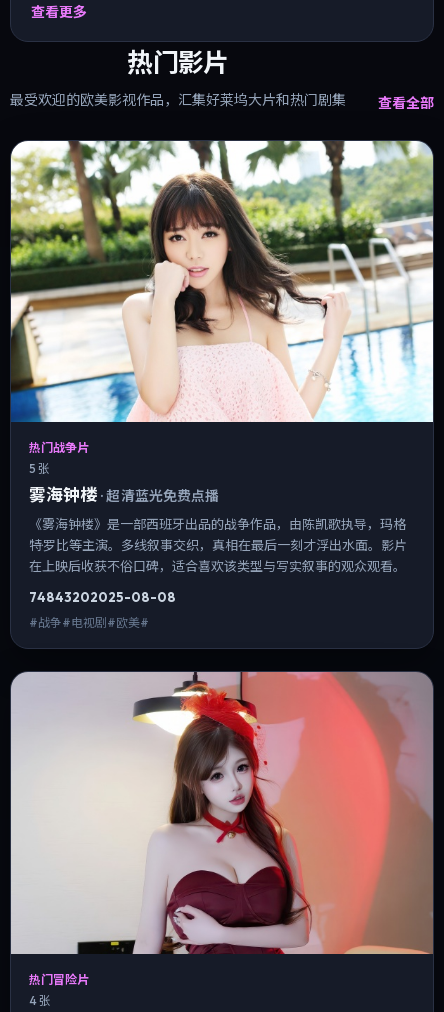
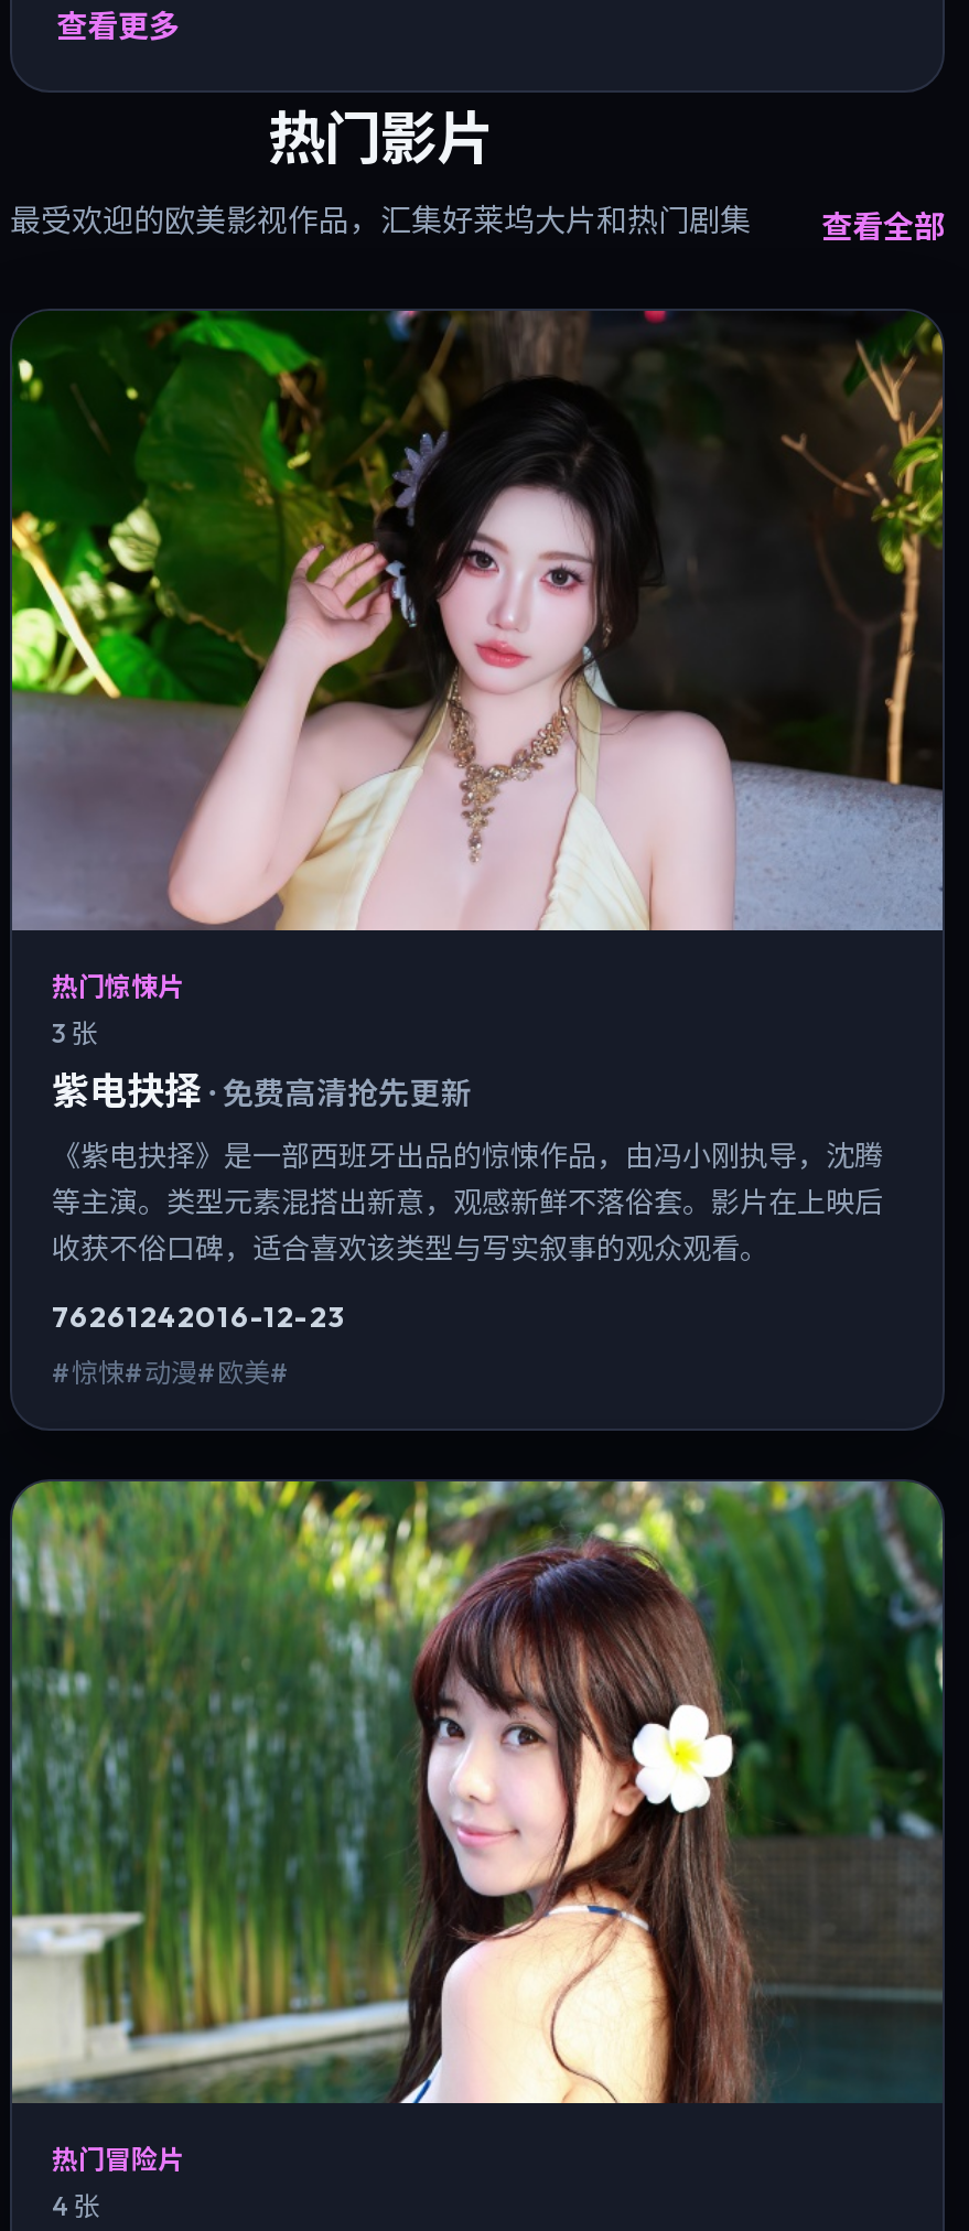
[10,140,434,505] [image] | 热门战争片 | 5 张 | 雾海钟楼·超清蓝光免费点播 -> [10,309,945,1114] [image] | 热门惊悚片 | 3 张 | 紫电抉择·免费高清抢先更新
[29,516,407,574] 《雾海钟楼》是一部西班牙出品的战争作品，由陈凯歌执导，玛格 | 特·罗比等主演。多线叙事交织，真相在最后一刻才浮出水面。影片 | 在上映后收获不俗口碑，适合喜欢该类型与写实叙事的观众观看。 -> [52,1138,883,1266] 《紫电抉择》是一部西班牙出品的惊悚作品，由冯小刚执导，沈腾 | 等主演。类型元素混搭出新意，观感新鲜不落俗套。影片在上映后 | 收获不俗口碑，适合喜欢该类型与写实叙事的观众观看。
[29,589,176,605] 74843202025-08-08 -> [52,1299,345,1334] 76261242016-12-23
[29,615,149,630] #战争#电视剧#欧美# -> [52,1356,290,1390] #惊悚#动漫#欧美#
[10,671,434,955] [image] -> [10,1479,945,2105] [image]

